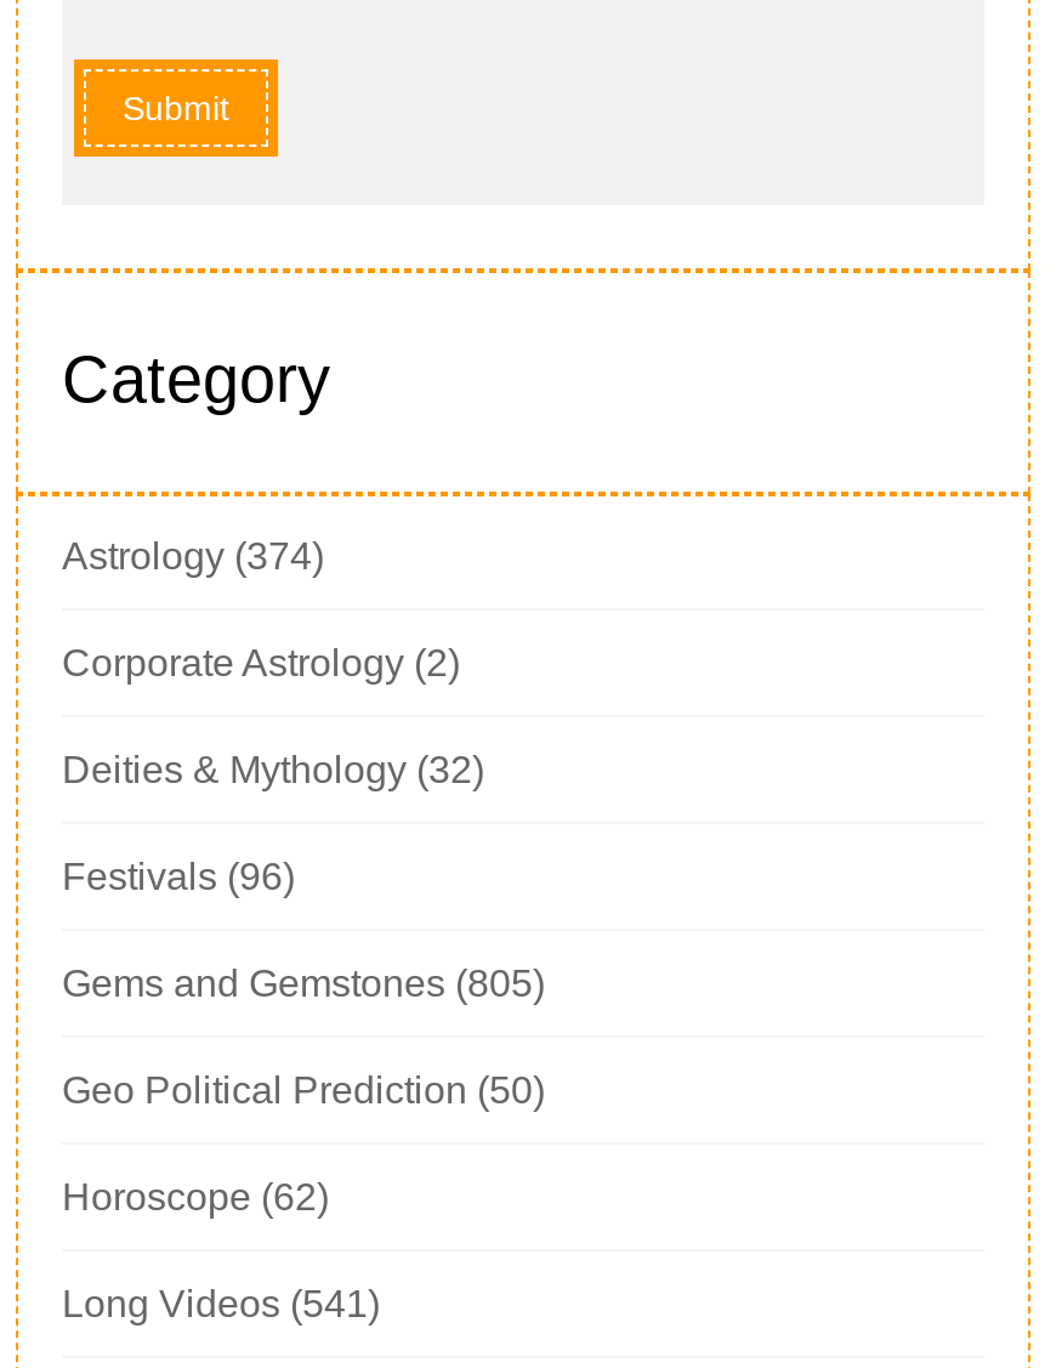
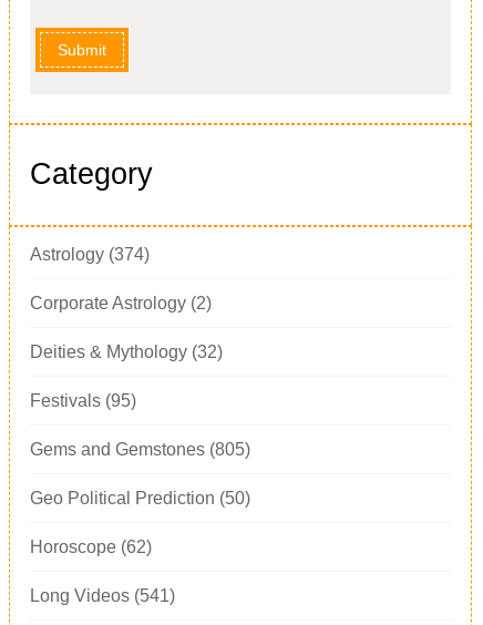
[62,855,295,896] Festivals (96) -> [30,391,136,409] Festivals (95)

